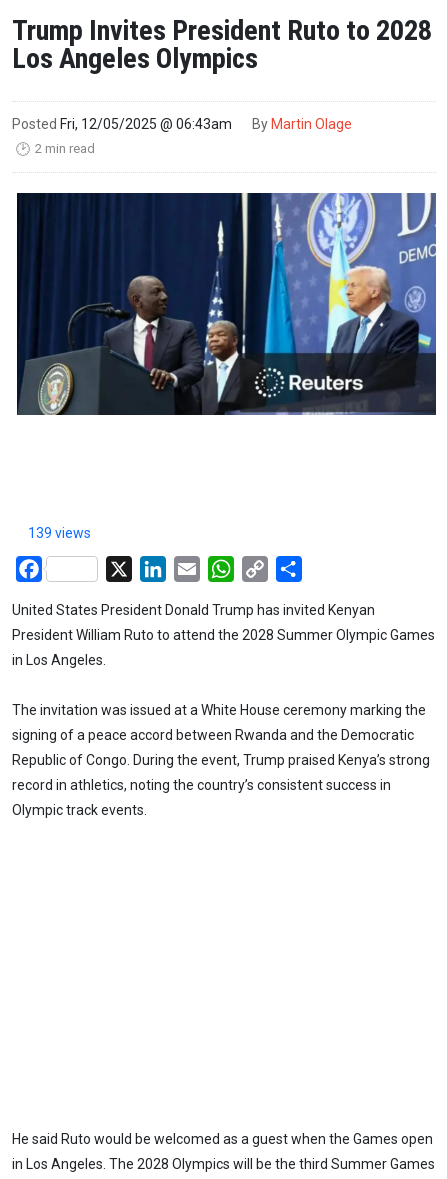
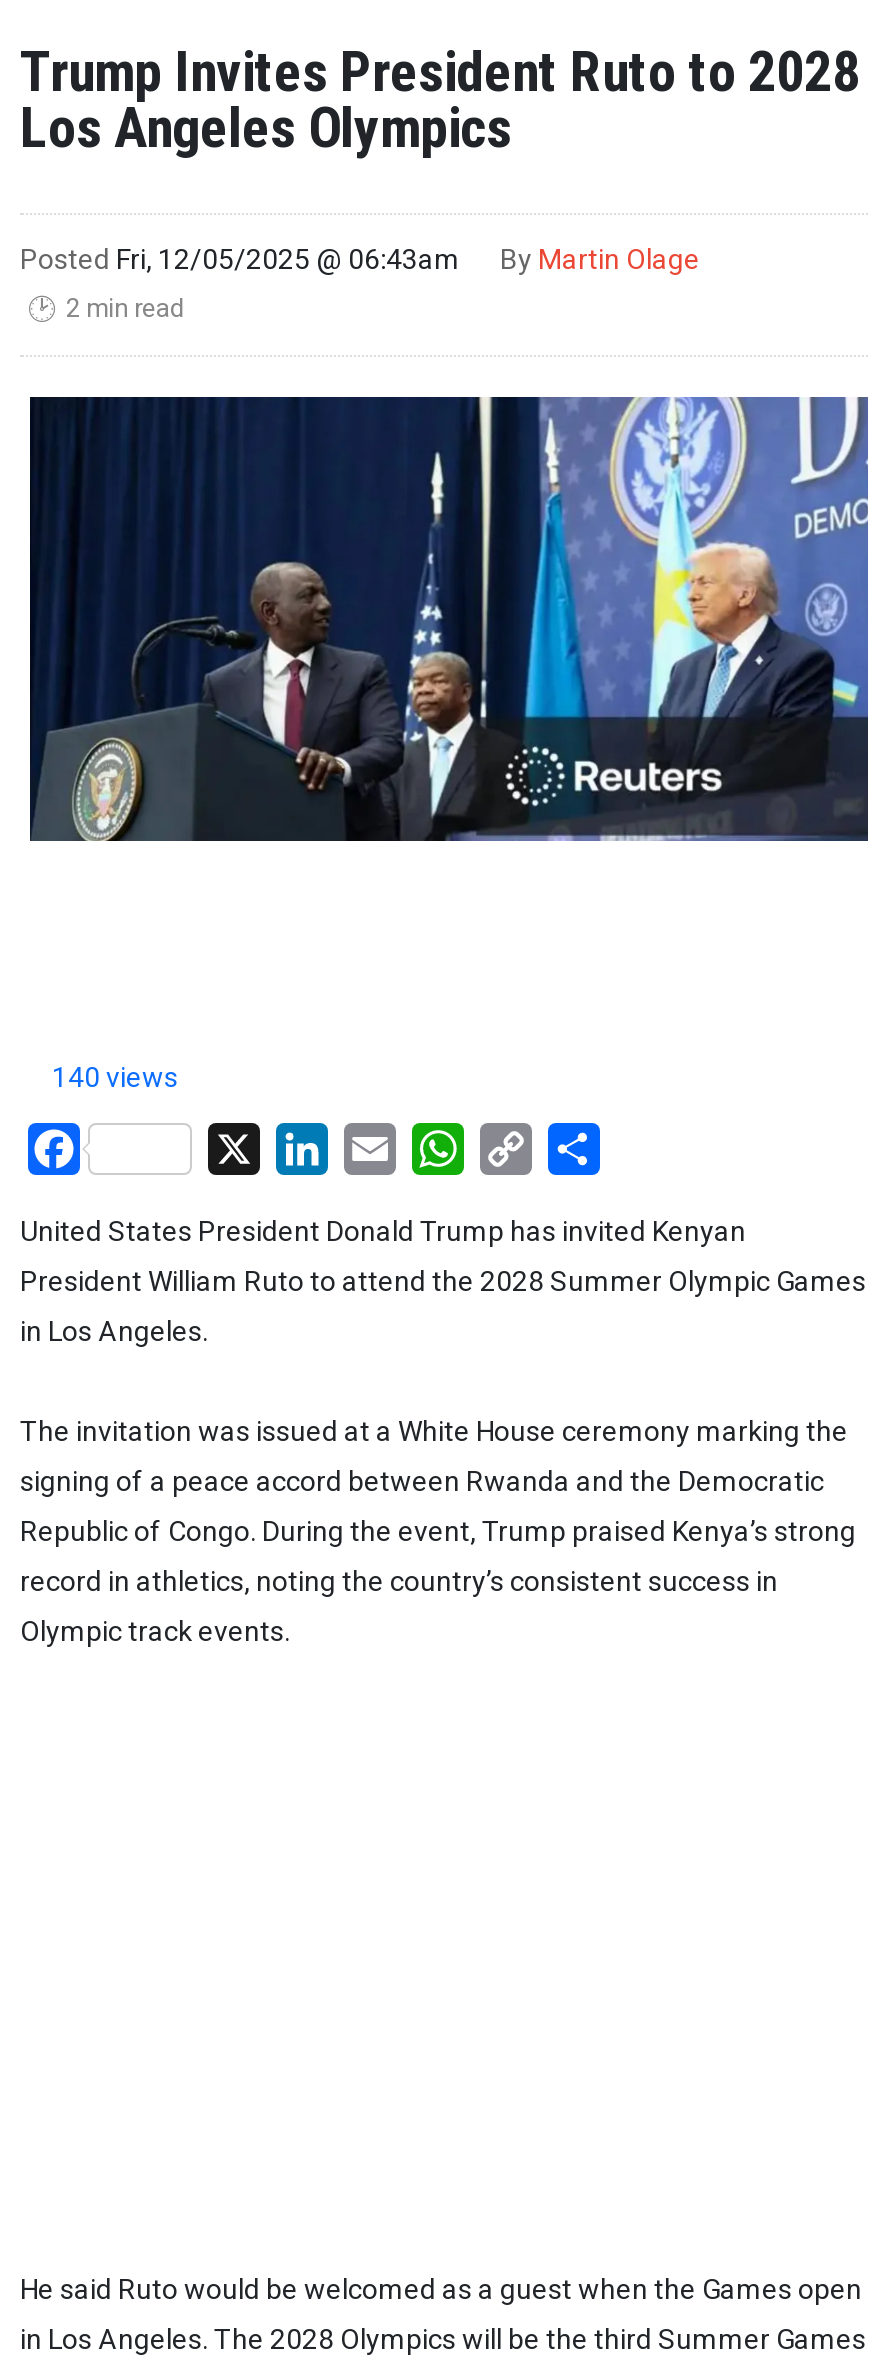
[28,525,91,541] 139 views -> [52,1061,178,1093] 140 views

